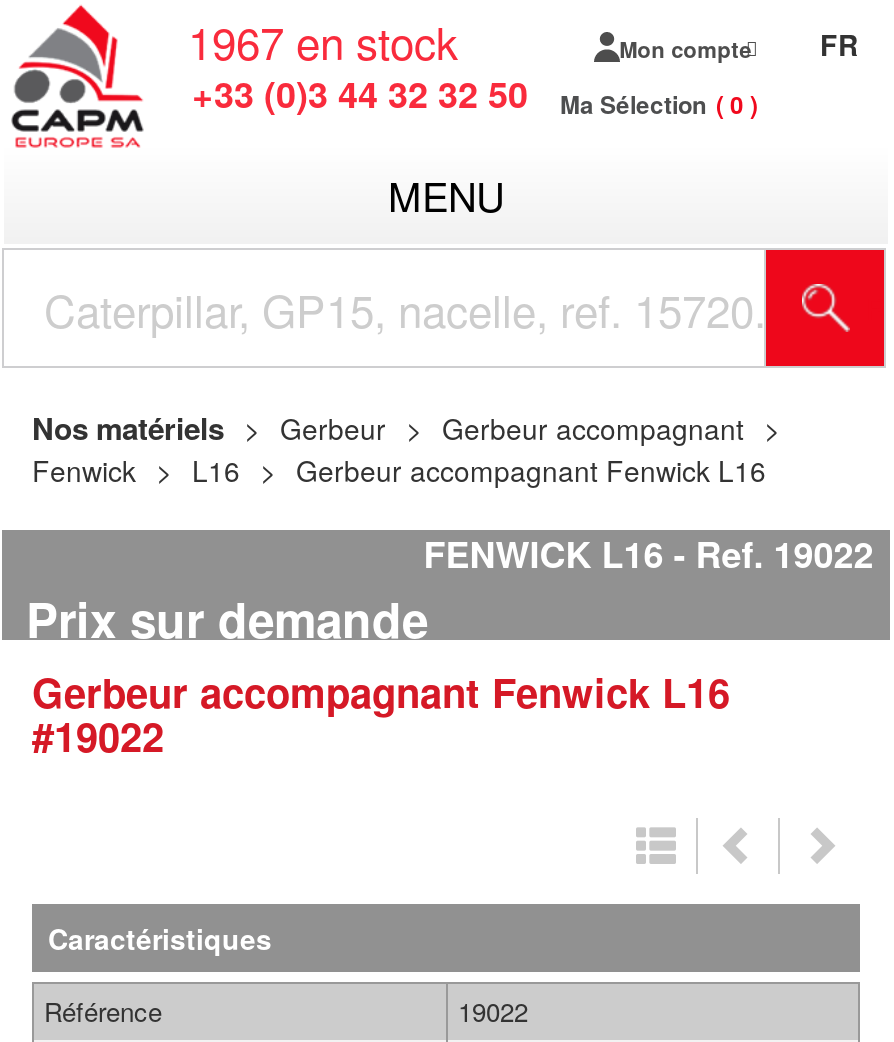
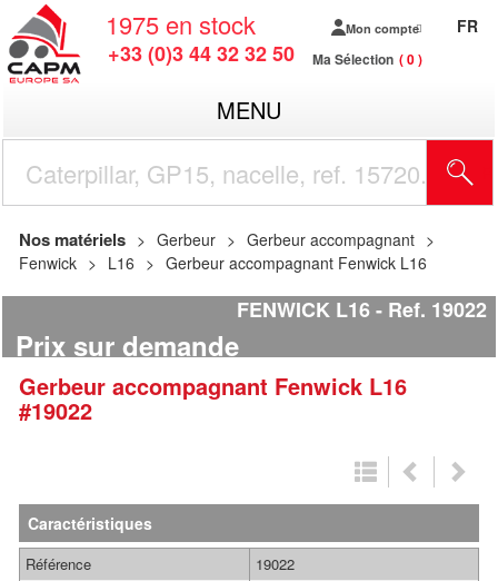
[188,10,458,72] 1967 en stock -> [106,7,256,41] 1975 en stock

